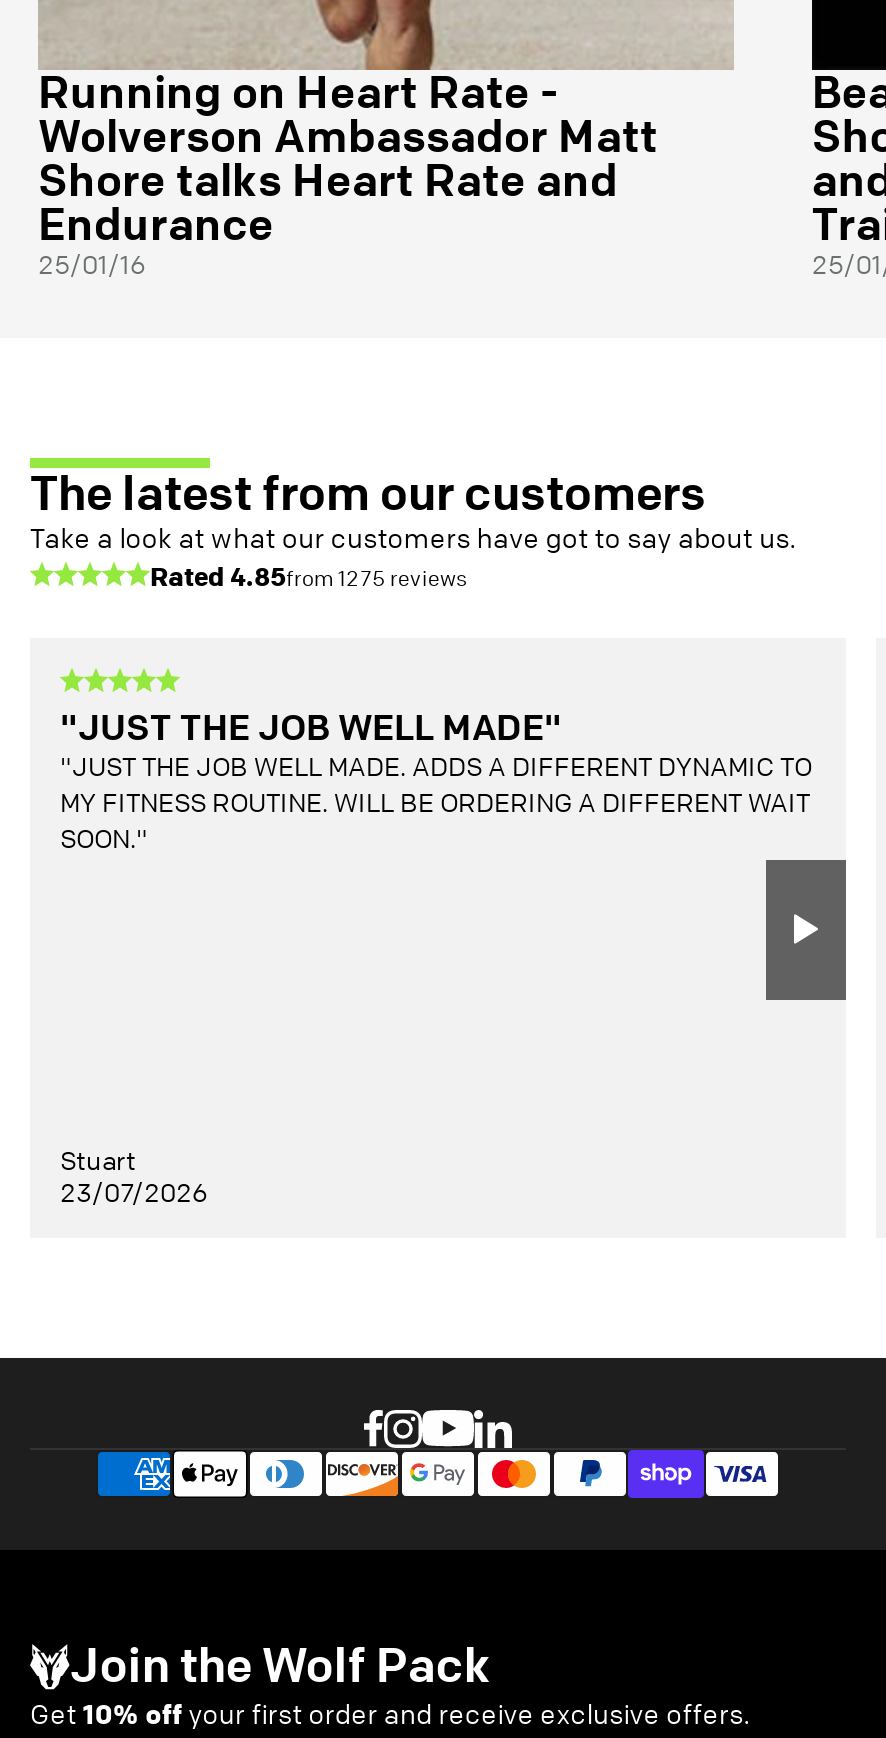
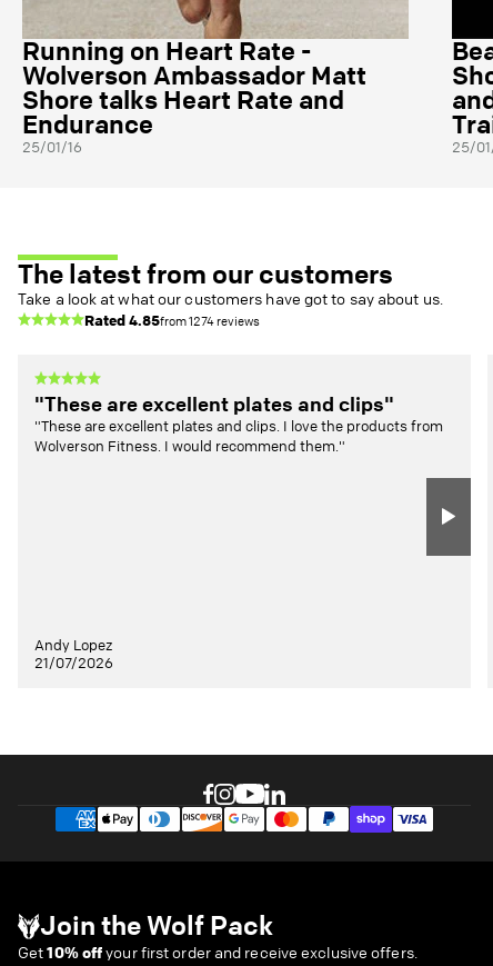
[150,560,468,592] Rated 4.85from 1275 reviews -> [84,311,260,329] Rated 4.85from 1274 reviews
[60,705,812,853] "JUST THE JOB WELL MADE" | "JUST THE JOB WELL MADE. ADDS A DIFFERENT DYNAMIC TO | MY FITNESS ROUTINE. WILL BE ORDERING A DIFFERENT WAIT | SOON." -> [34,392,443,454] "These are excellent plates and clips" | "These are excellent plates and clips. I love the products from | Wolverson Fitness. I would recommend them."
[60,1144,208,1208] Stuart | 23/07/2026 -> [34,636,113,671] Andy Lopez | 21/07/2026

